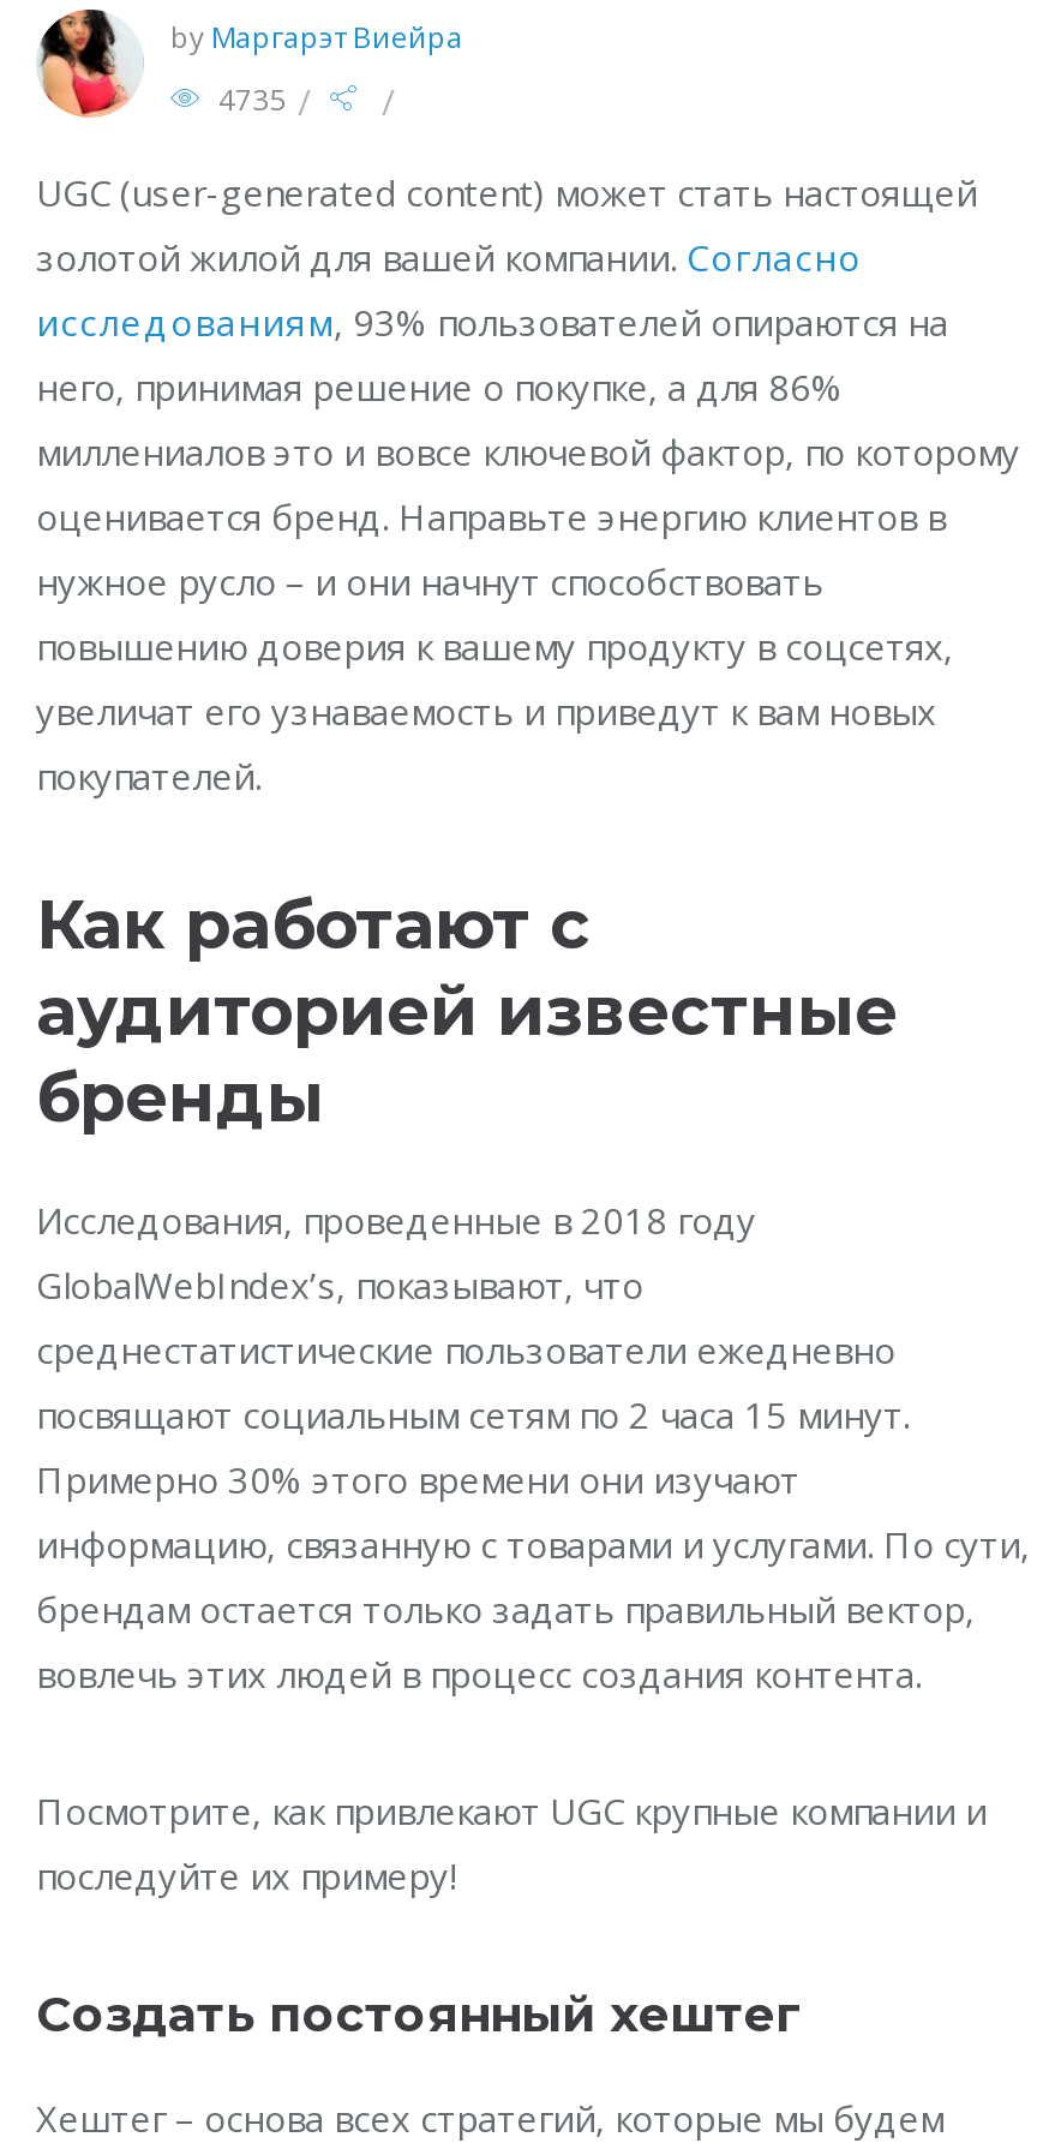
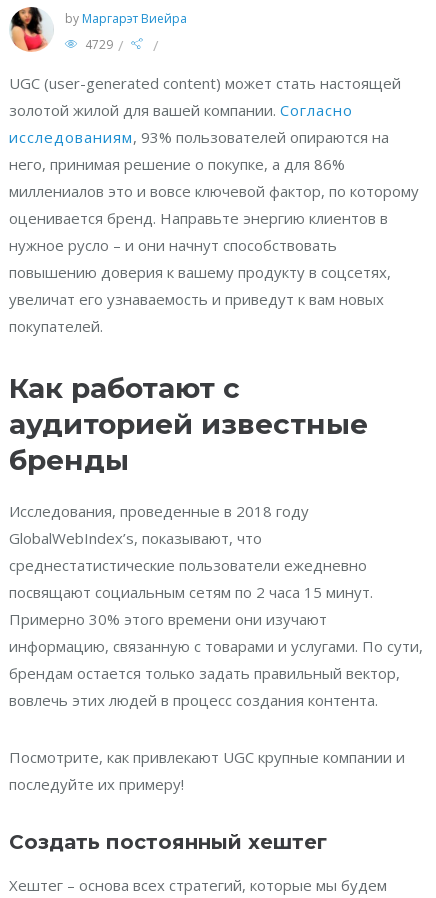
[211,76,312,124] 4735 / -> [82,35,124,55] 4729 /

